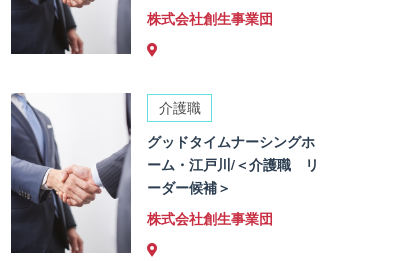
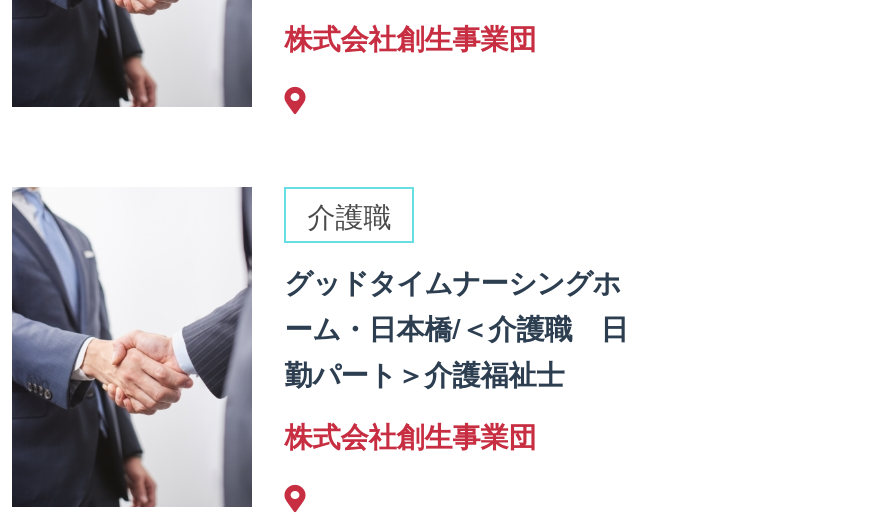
[147,154,319,197] ーム・江戸川/＜介護職 リ | ーダー候補＞ -> [284,308,628,394] ーム・日本橋/＜介護職 日 | 勤パート＞介護福祉士

